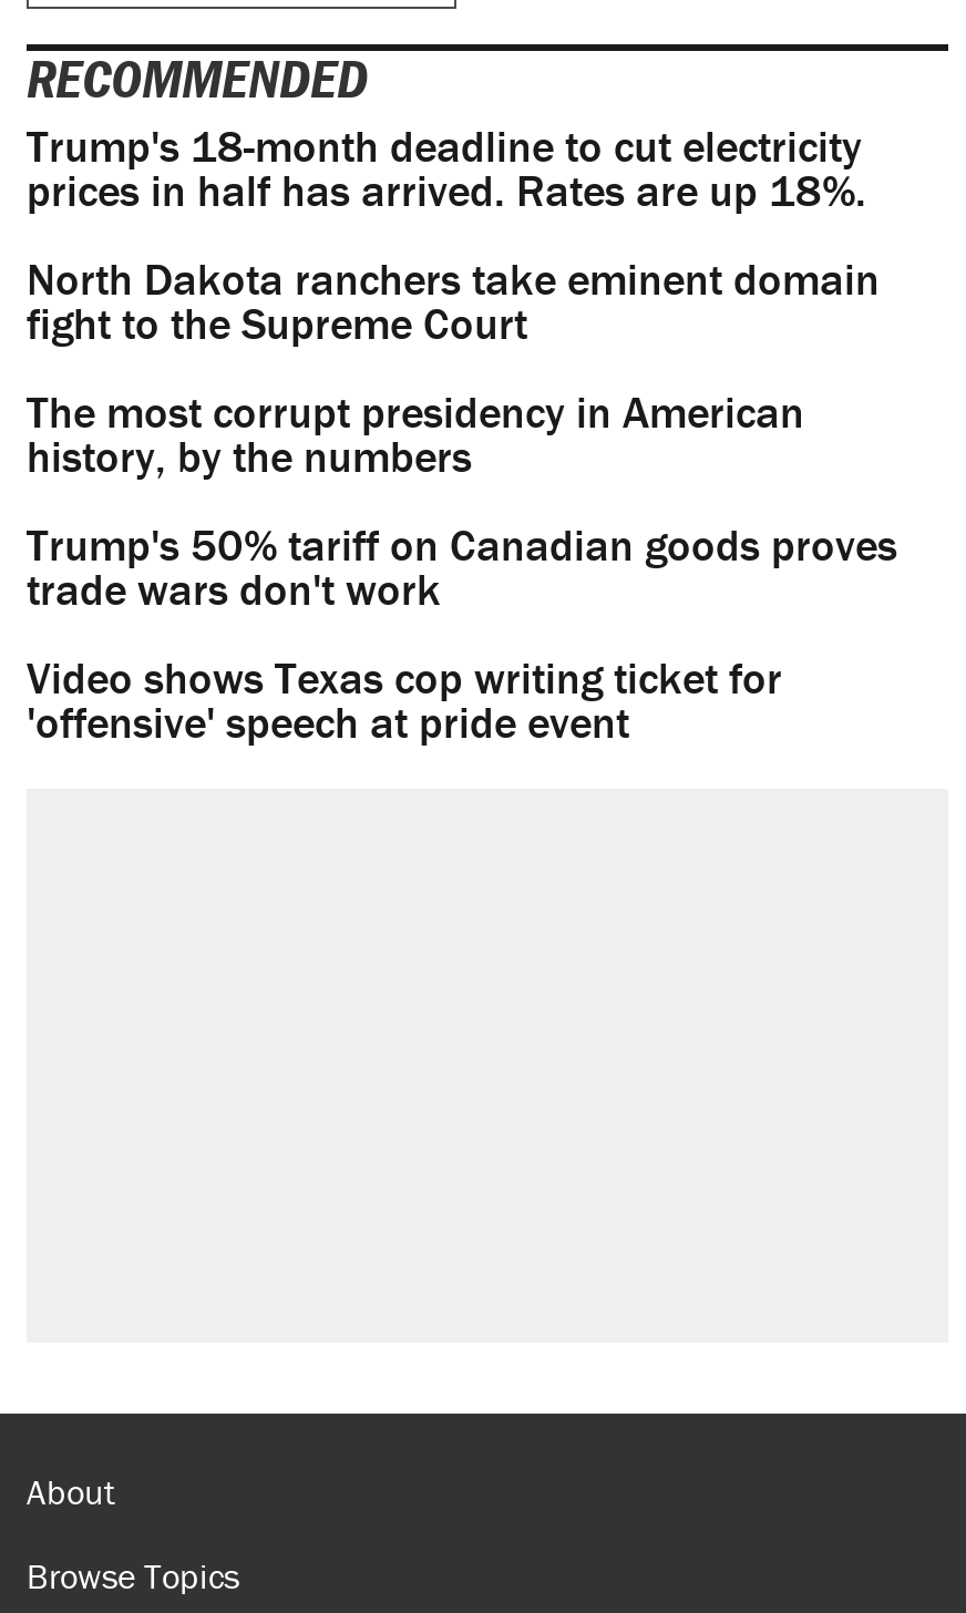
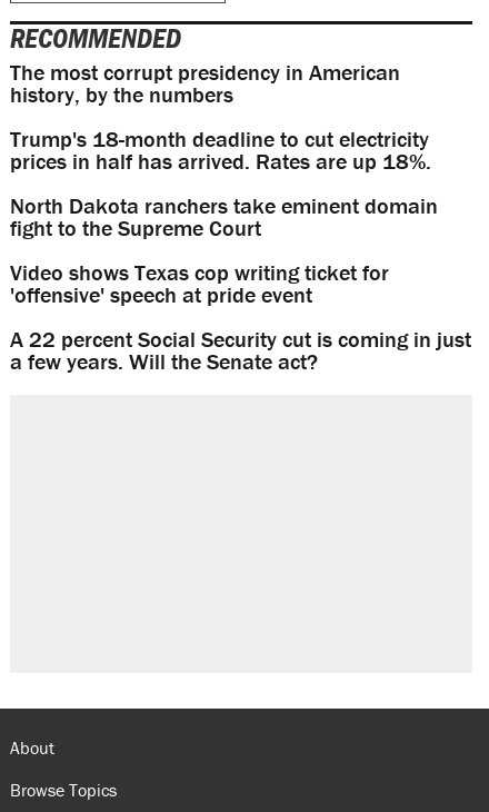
moved [27,117,880,350] -> [10,124,438,241]: Trump's 18-month deadline to cut electricity | prices in half has arrived. Rates are up 18%. | North Dakota ranchers take eminent domain | fight to the Supreme Court
moved [27,383,804,483] -> [10,58,400,108]: The most corrupt presidency in American | history, by the numbers
[27,516,897,616] Trump's 50% tariff on Canadian goods proves | trade wars don't work -> none
moved [27,649,782,749] -> [10,258,389,308]: Video shows Texas cop writing ticket for | 'offensive' speech at pride event
none -> [10,325,471,375] A 22 percent Social Security cut is coming in just | a few years. Will the Senate act?

